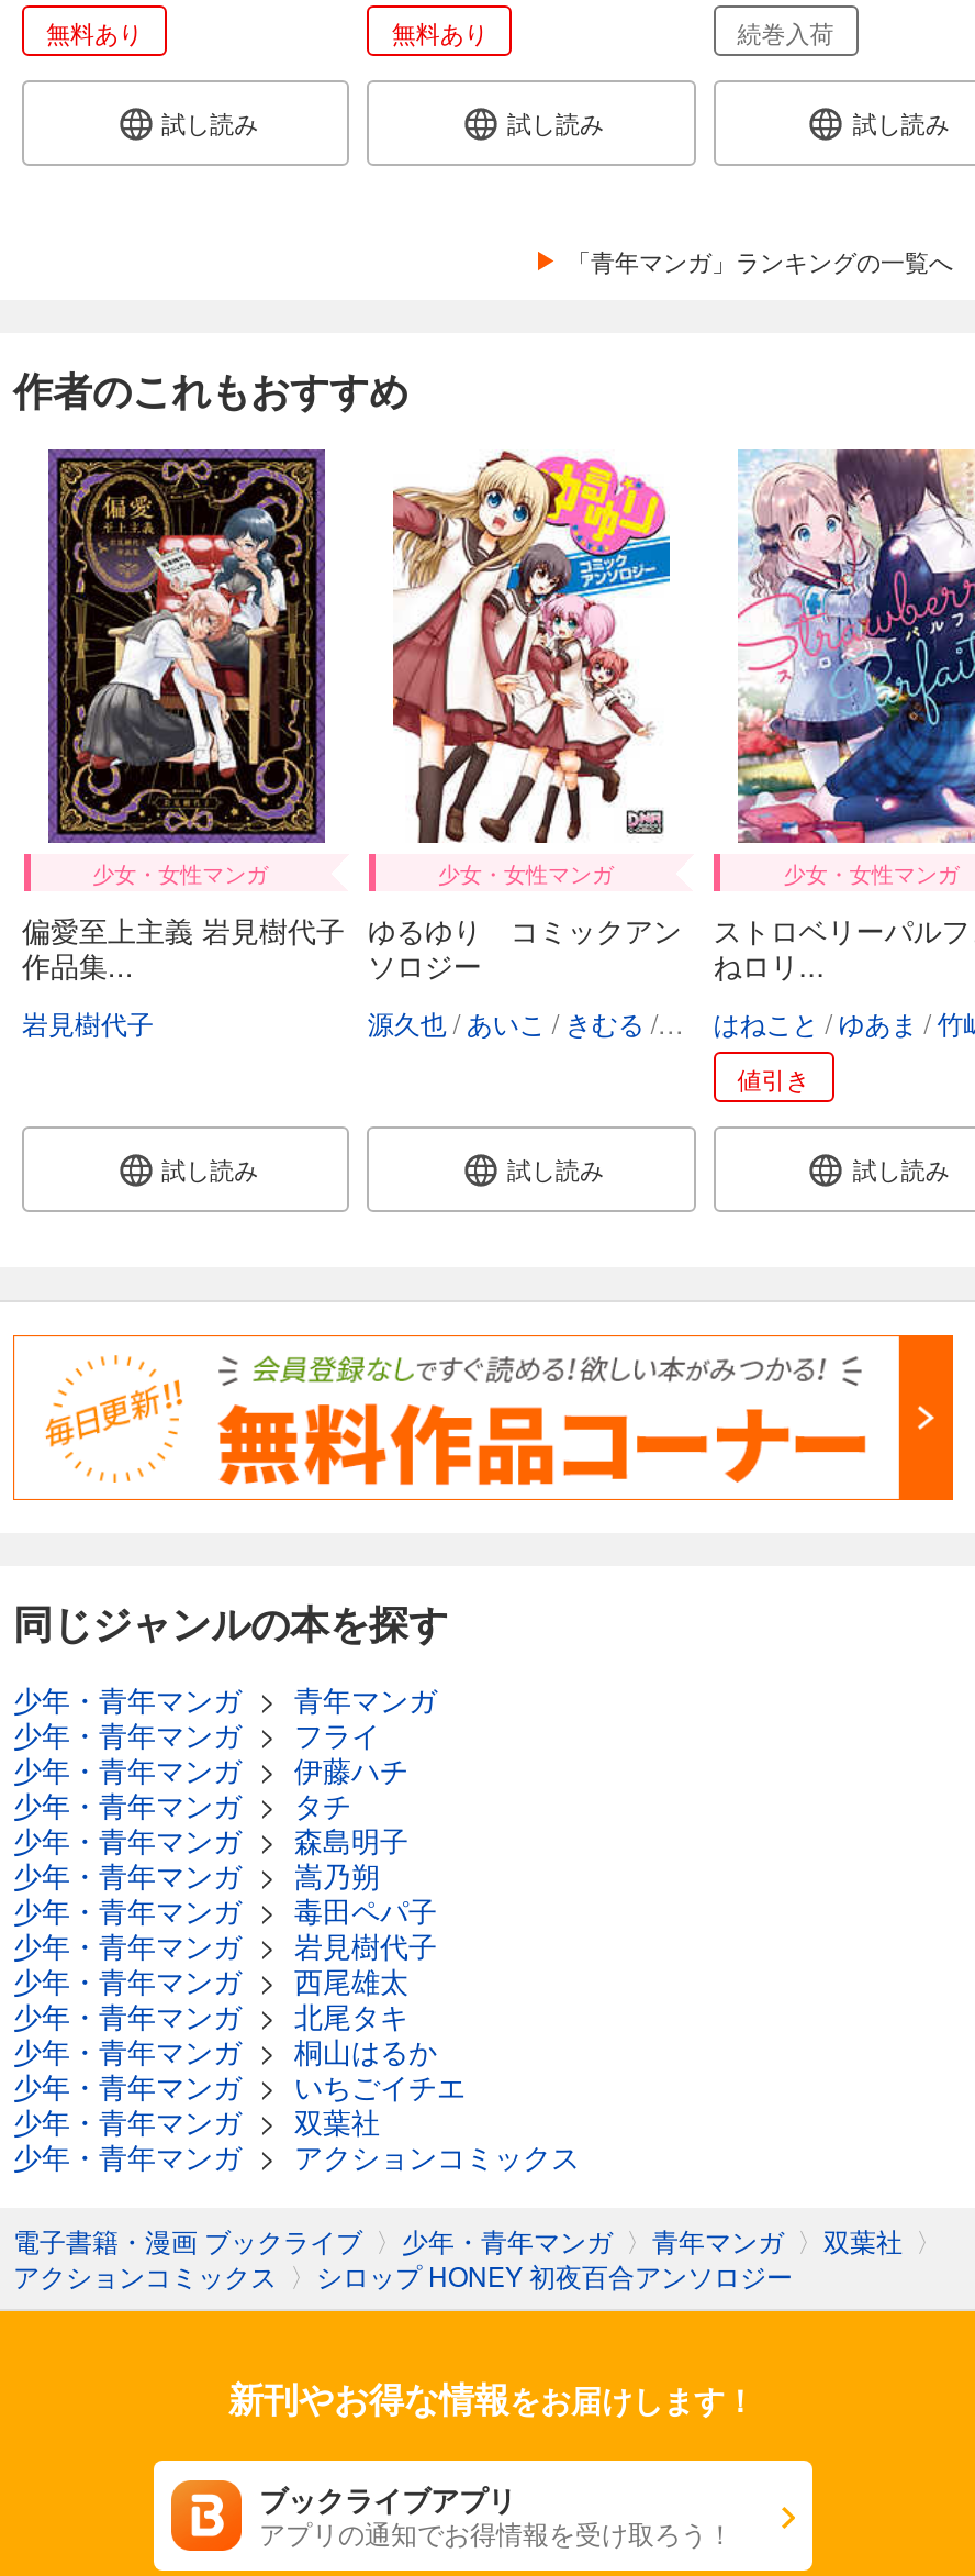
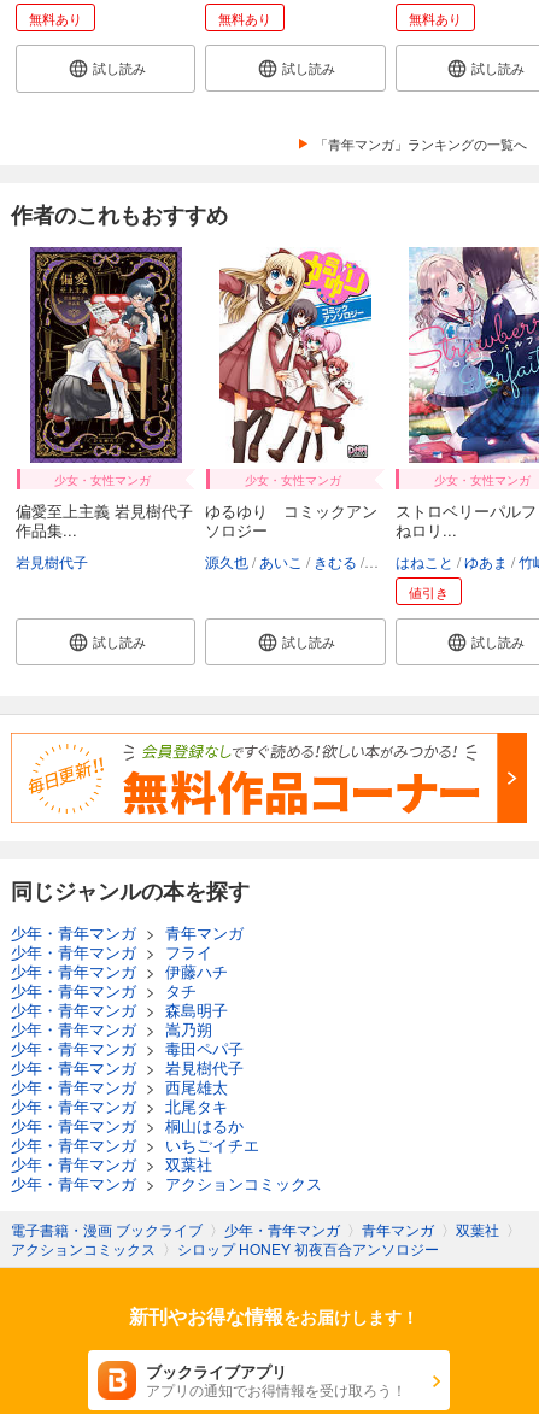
[737,14,834,49] 続巻入荷 -> [408,8,461,28] 無料あり

